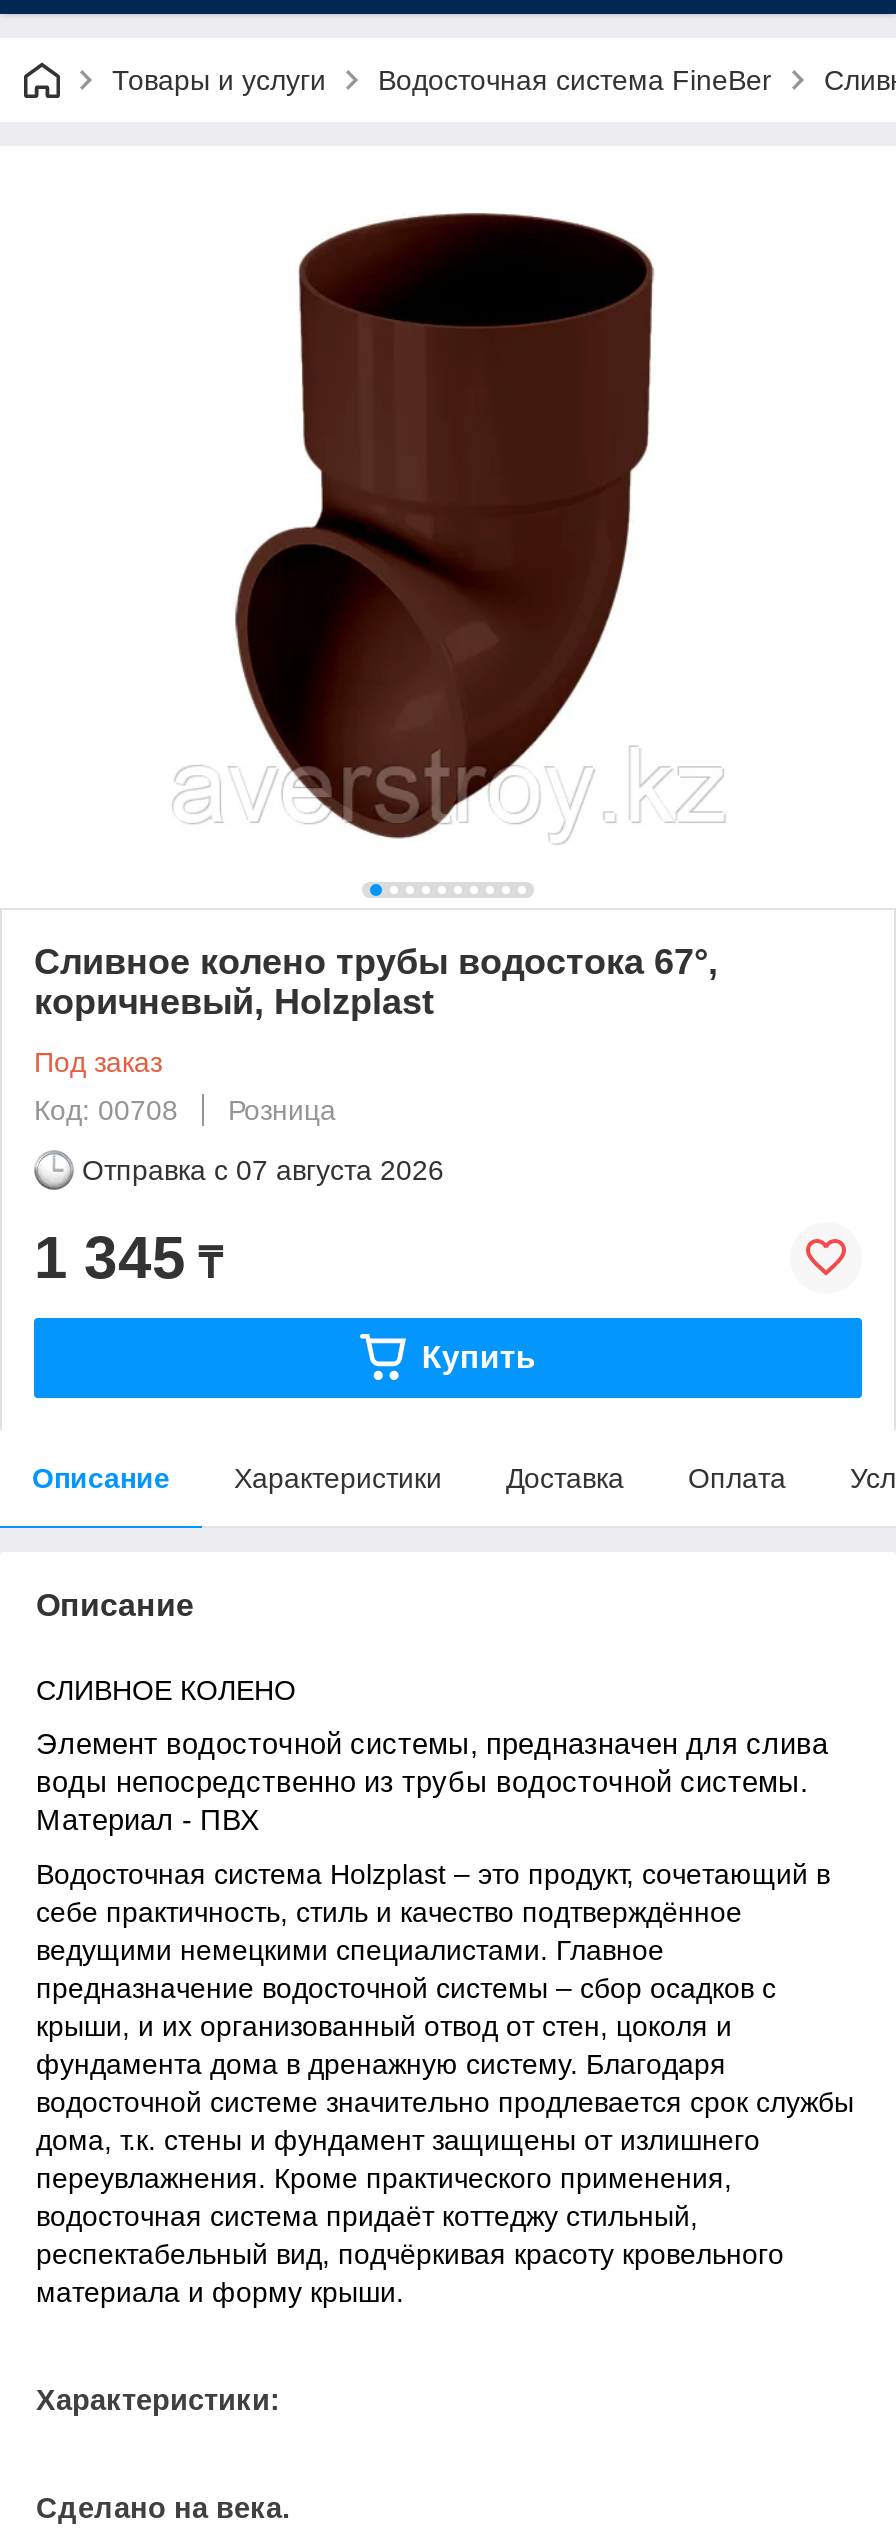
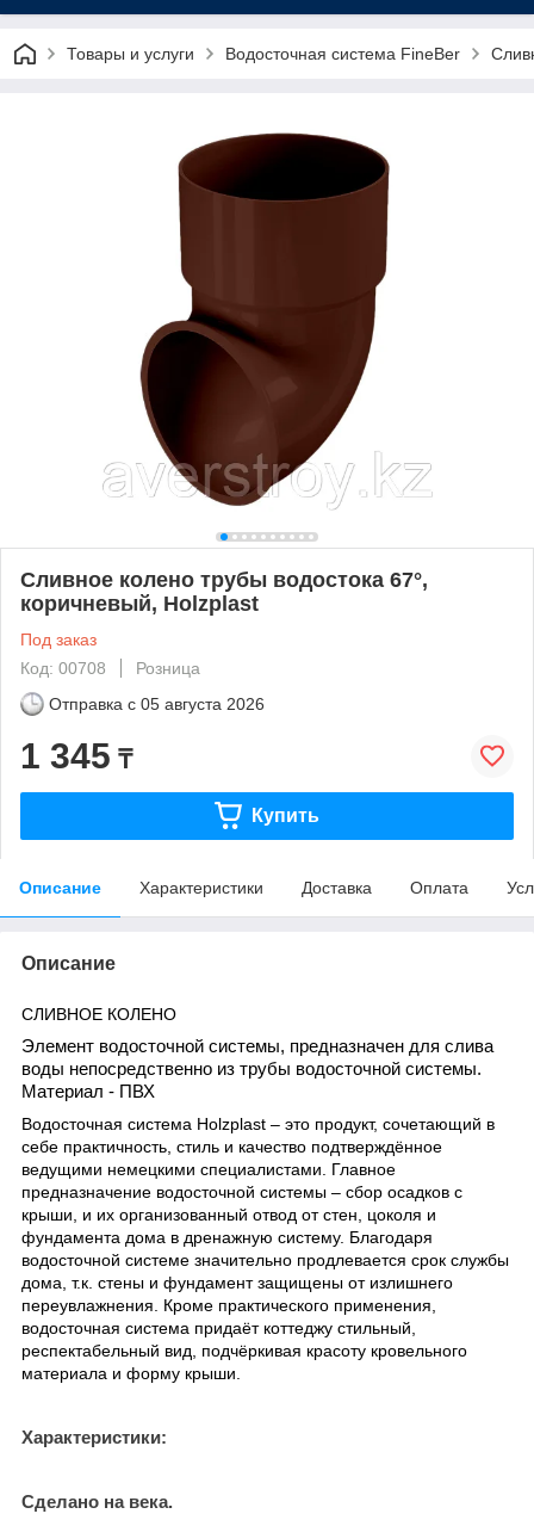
[82,1154,444,1186] Отправка с 07 августа 2026 -> [49,694,265,713] Отправка с 05 августа 2026

